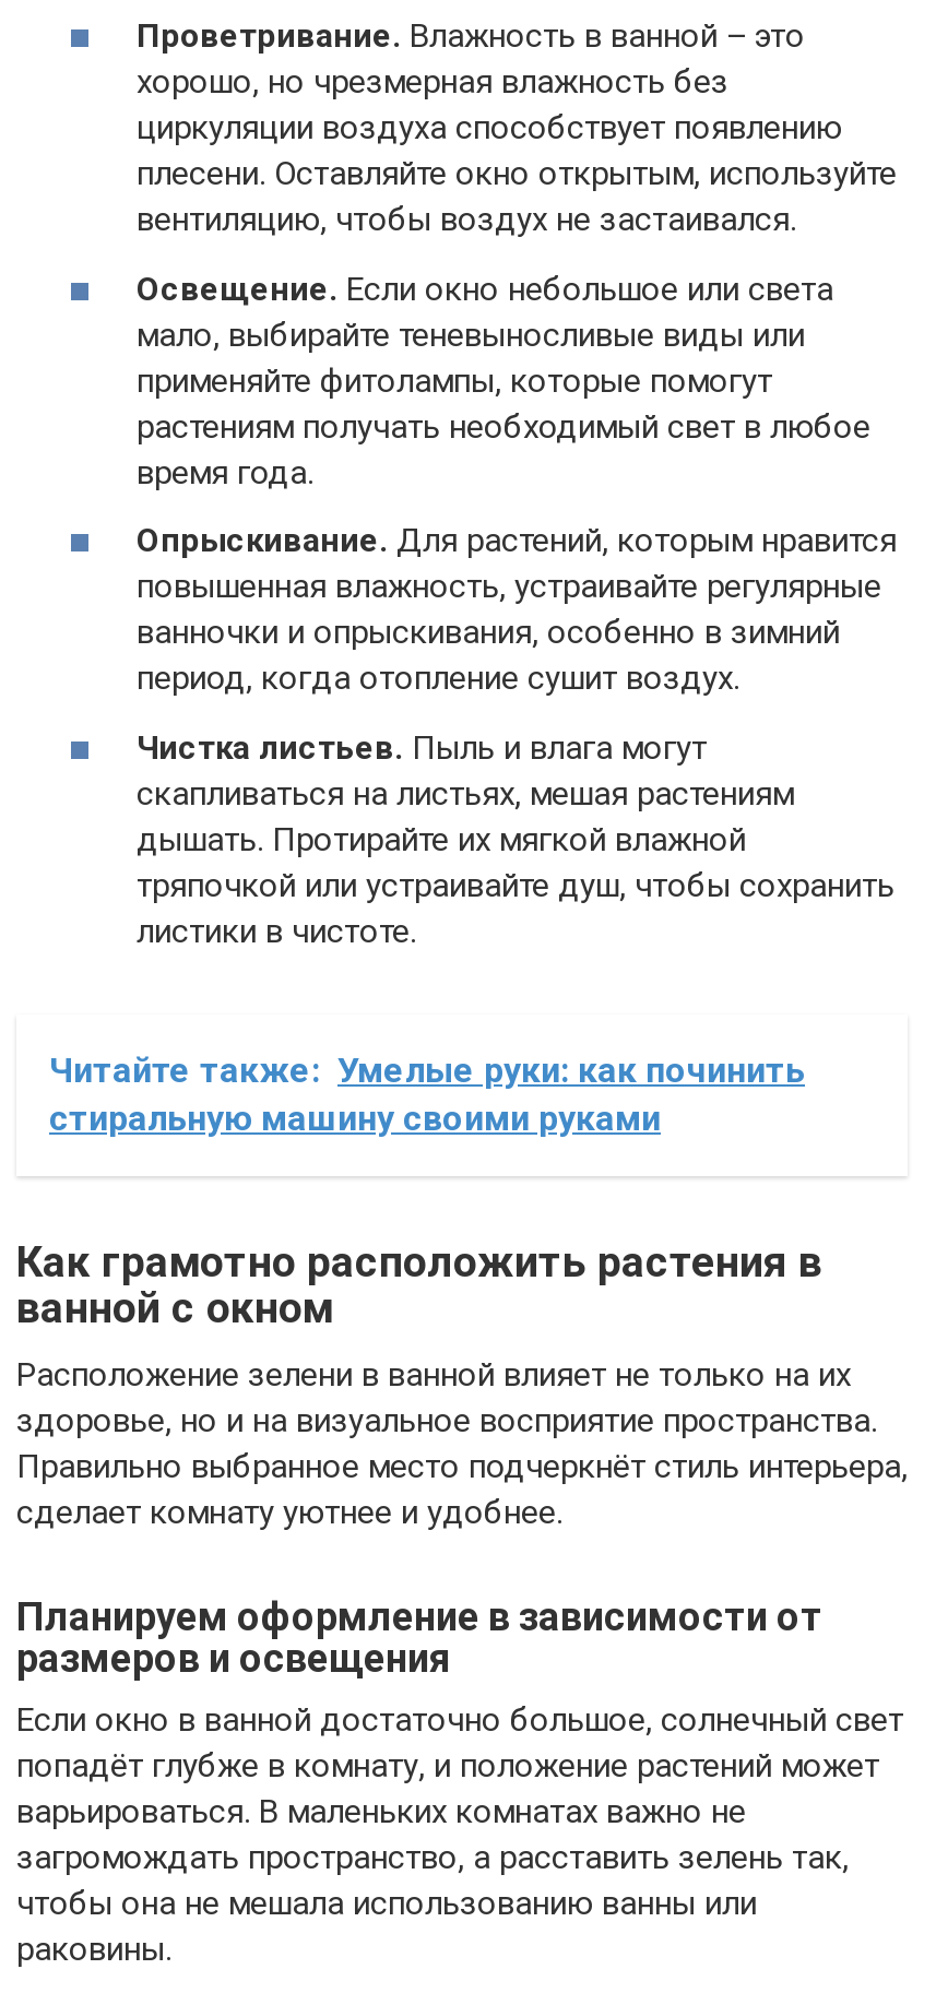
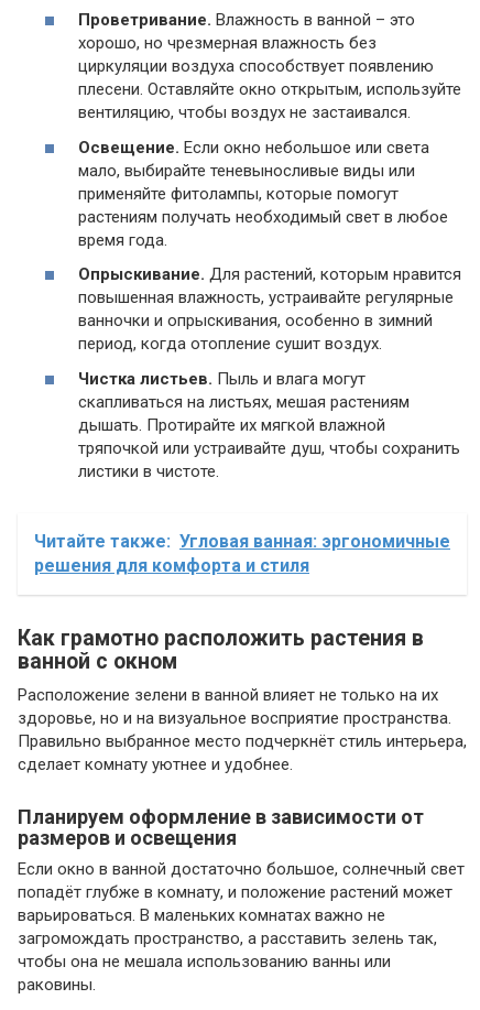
[49,1049,805,1139] Читайте также: Умелые руки: как починить | стиральную машину своими руками -> [34,531,450,576] Читайте также: Угловая ванная: эргономичные | решения для комфорта и стиля

